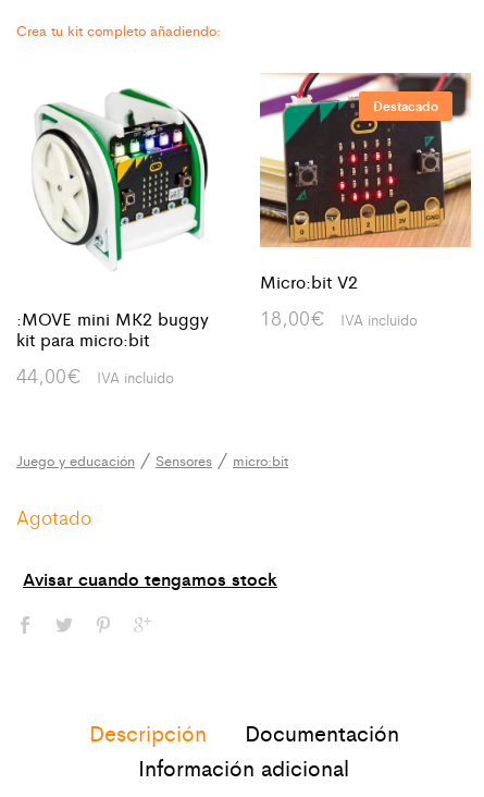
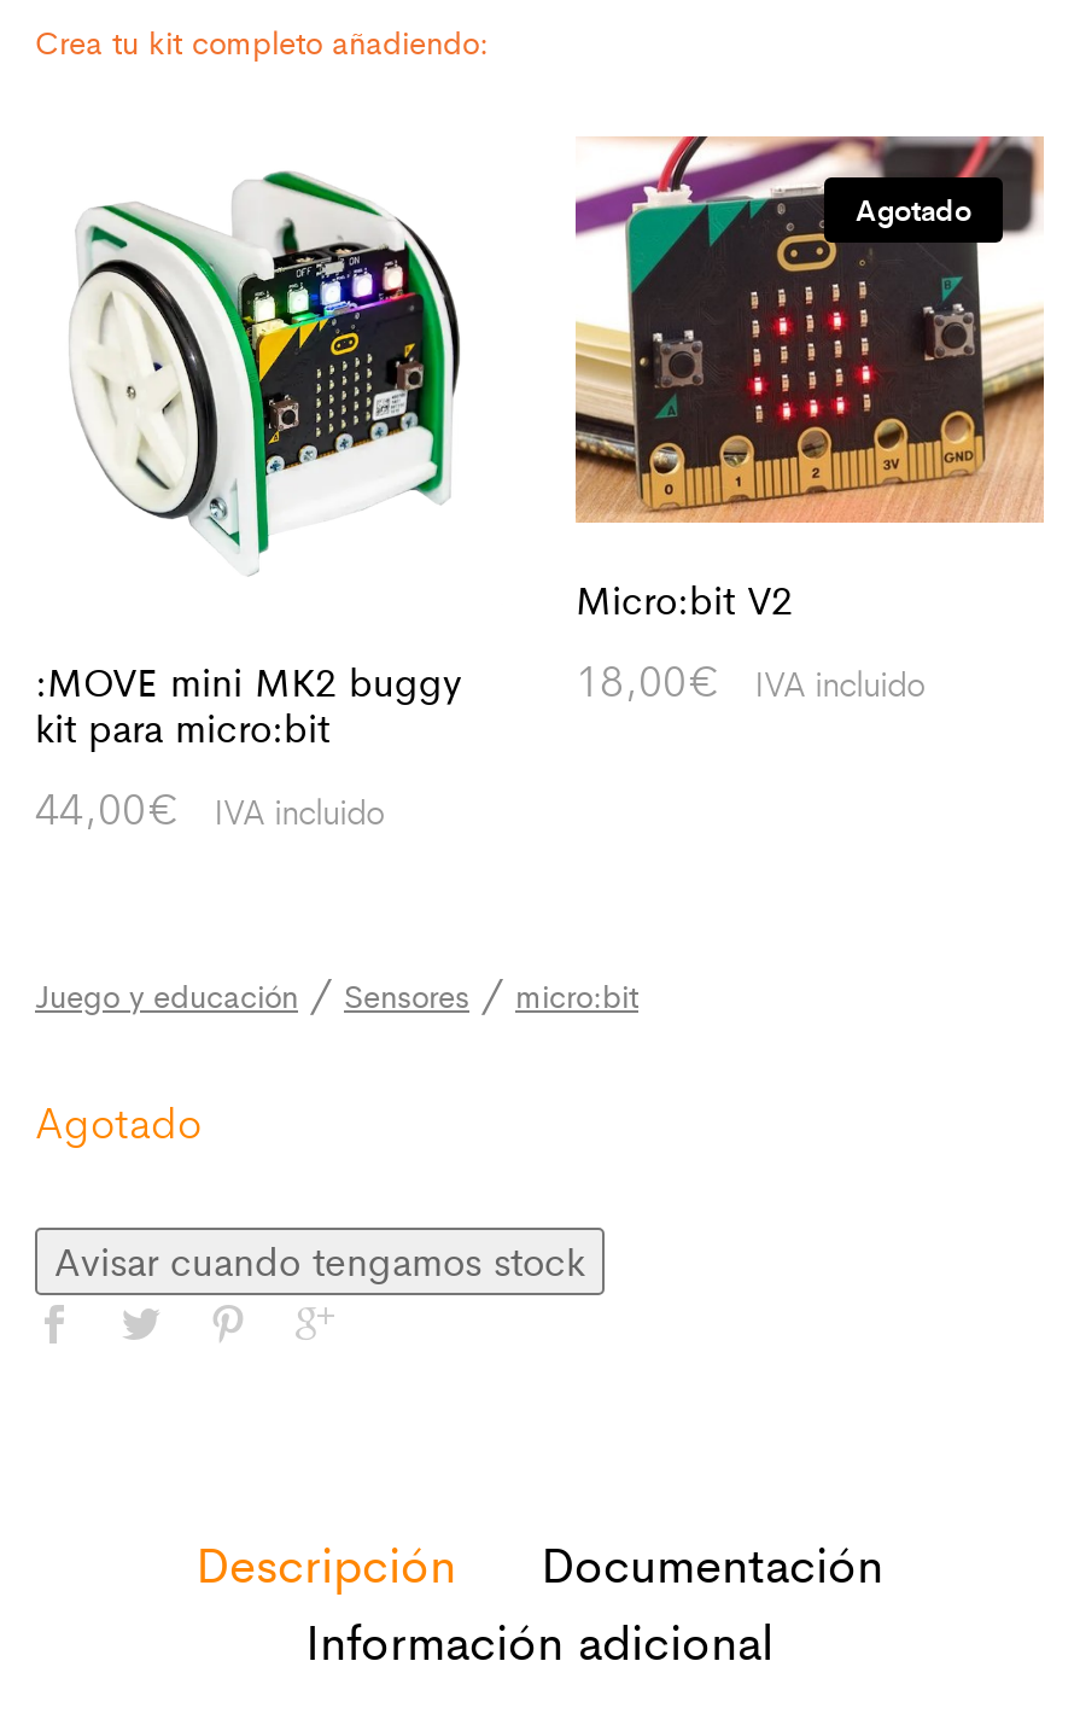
[373,95,438,115] Destacado -> [856,186,971,230] Agotado
none -> [54,1233,585,1289] Avisar cuando tengamos stock

